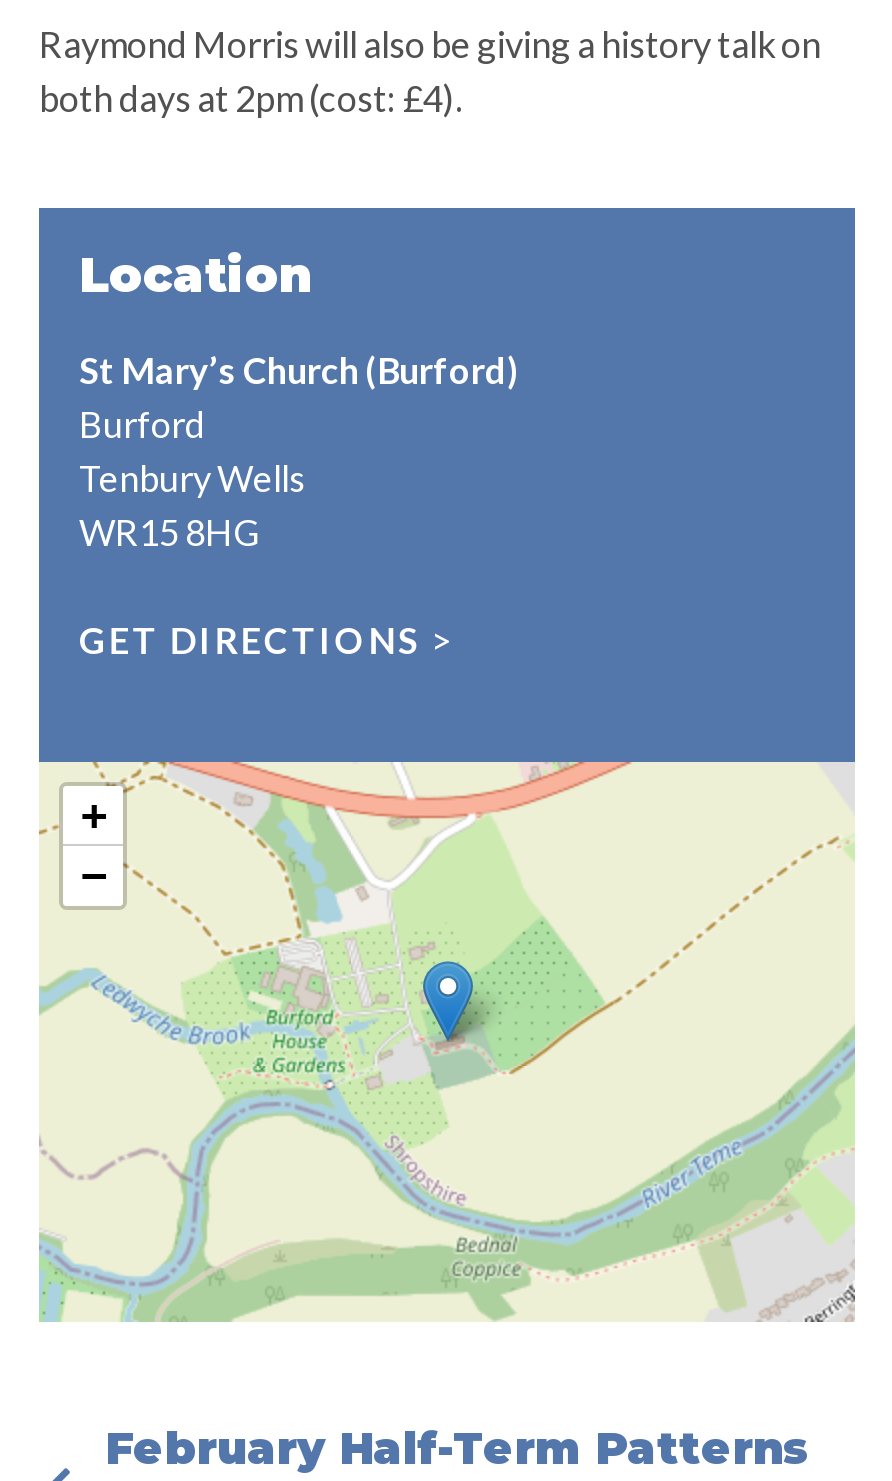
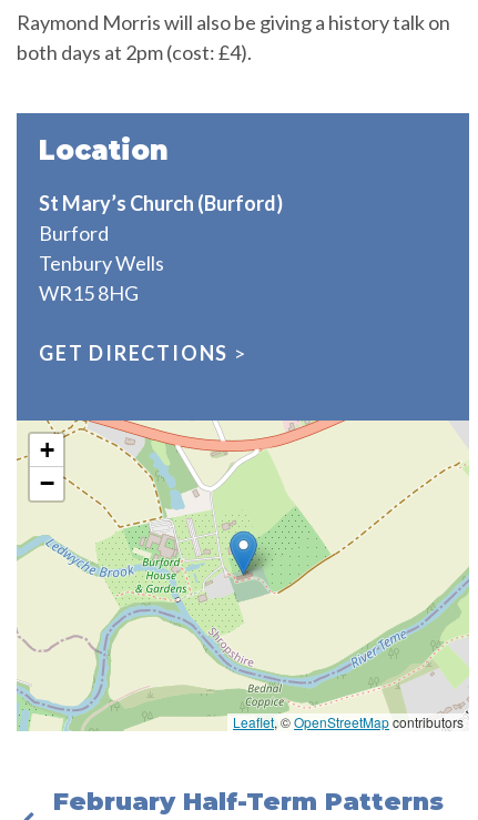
none -> [233,713,464,731] Leaflet, © OpenStreetMap contributors

